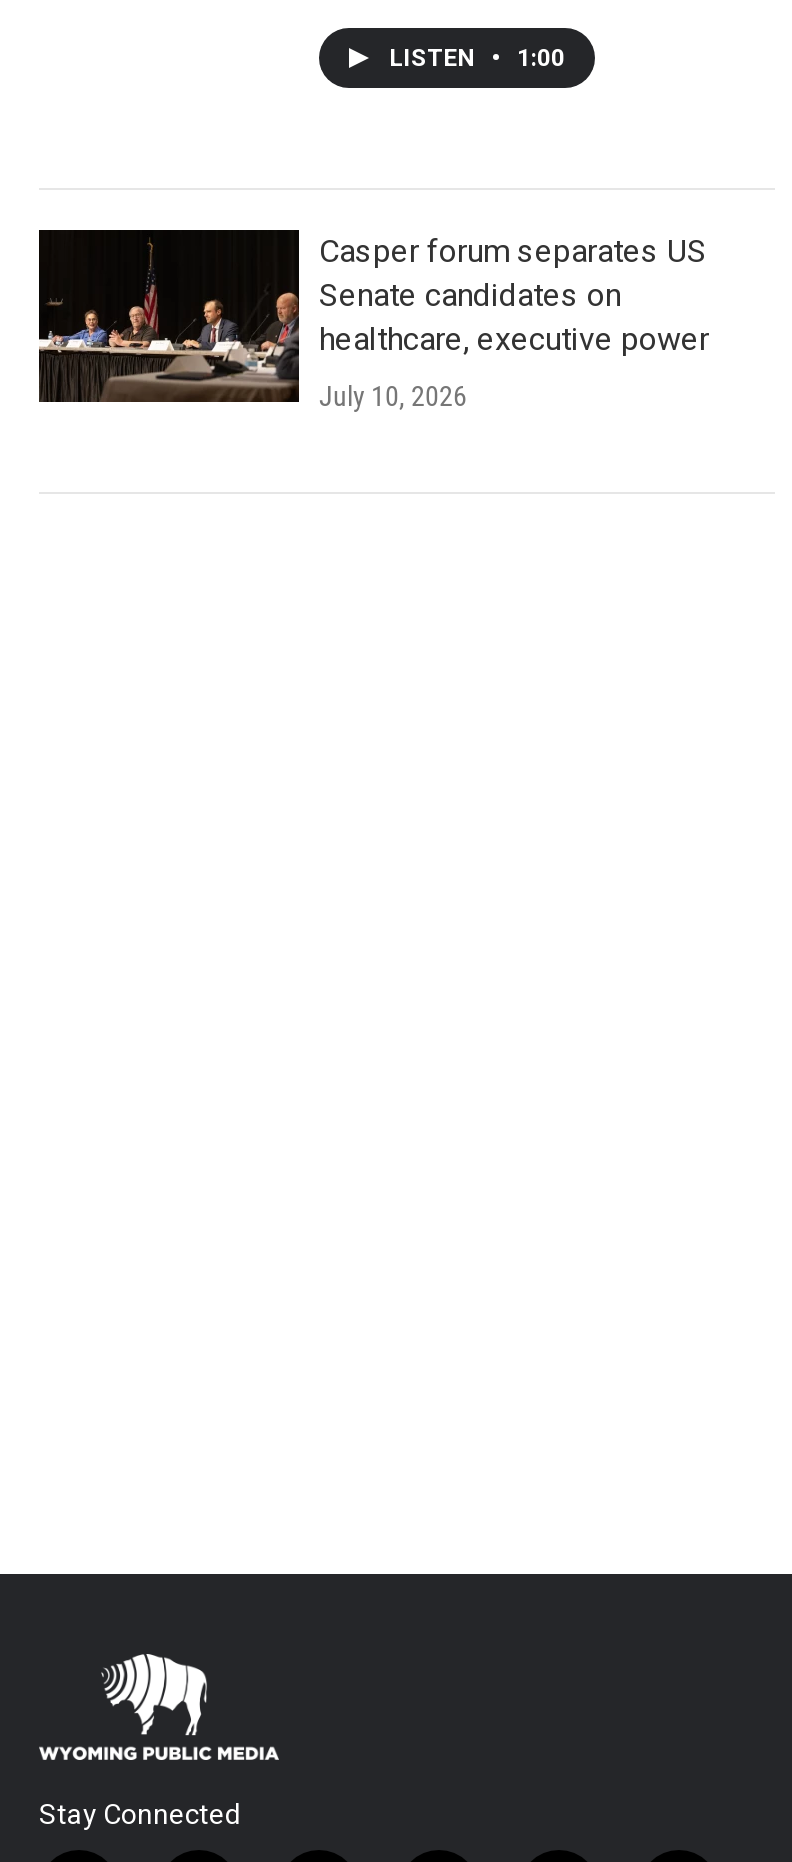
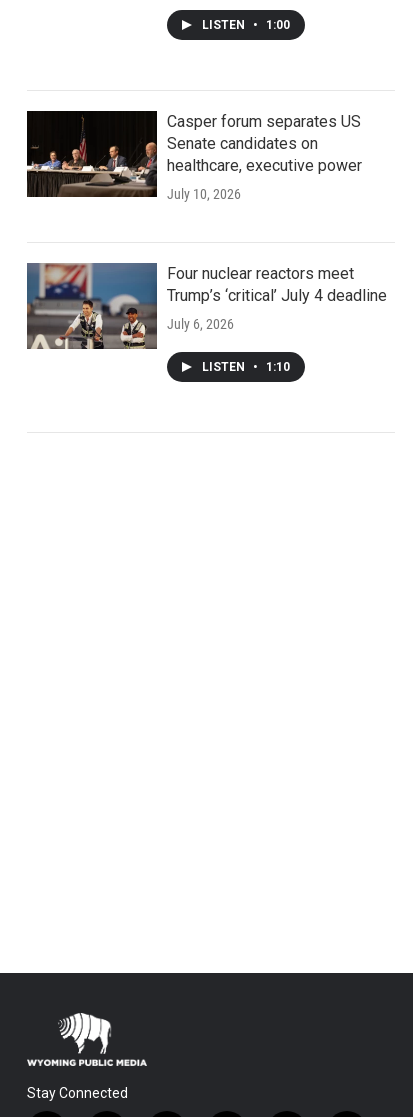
none -> [26,262,387,373] [image] | Four nuclear reactors meet | Trump’s ‘critical’ July 4 deadline | July 6, 2026 | LISTEN • 1:10

